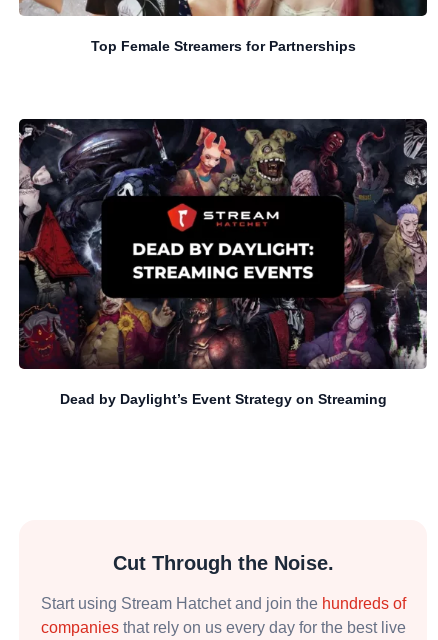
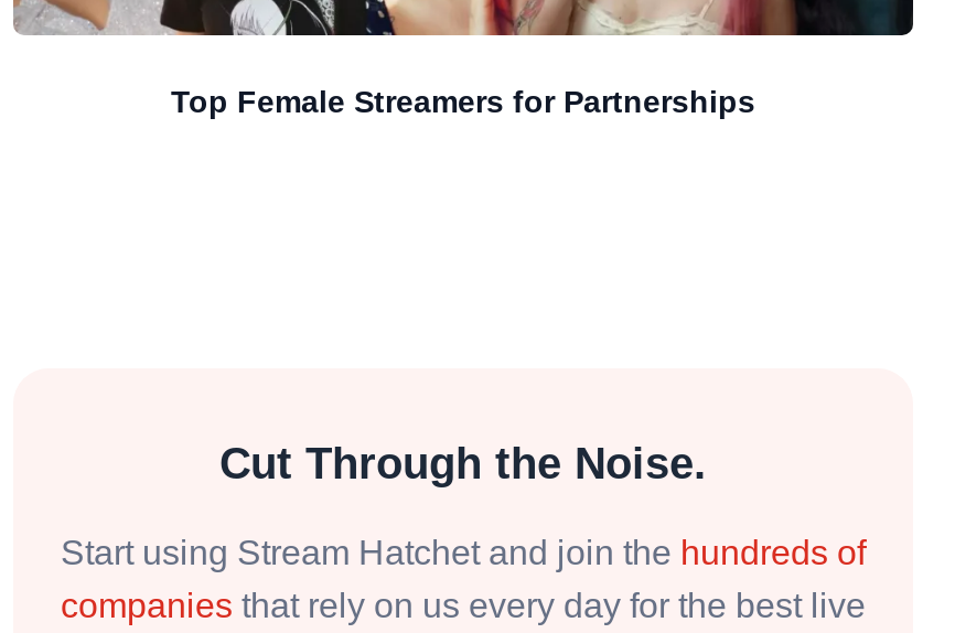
[18,118,428,407] [image] | Dead by Daylight’s Event Strategy on Streaming -> none

